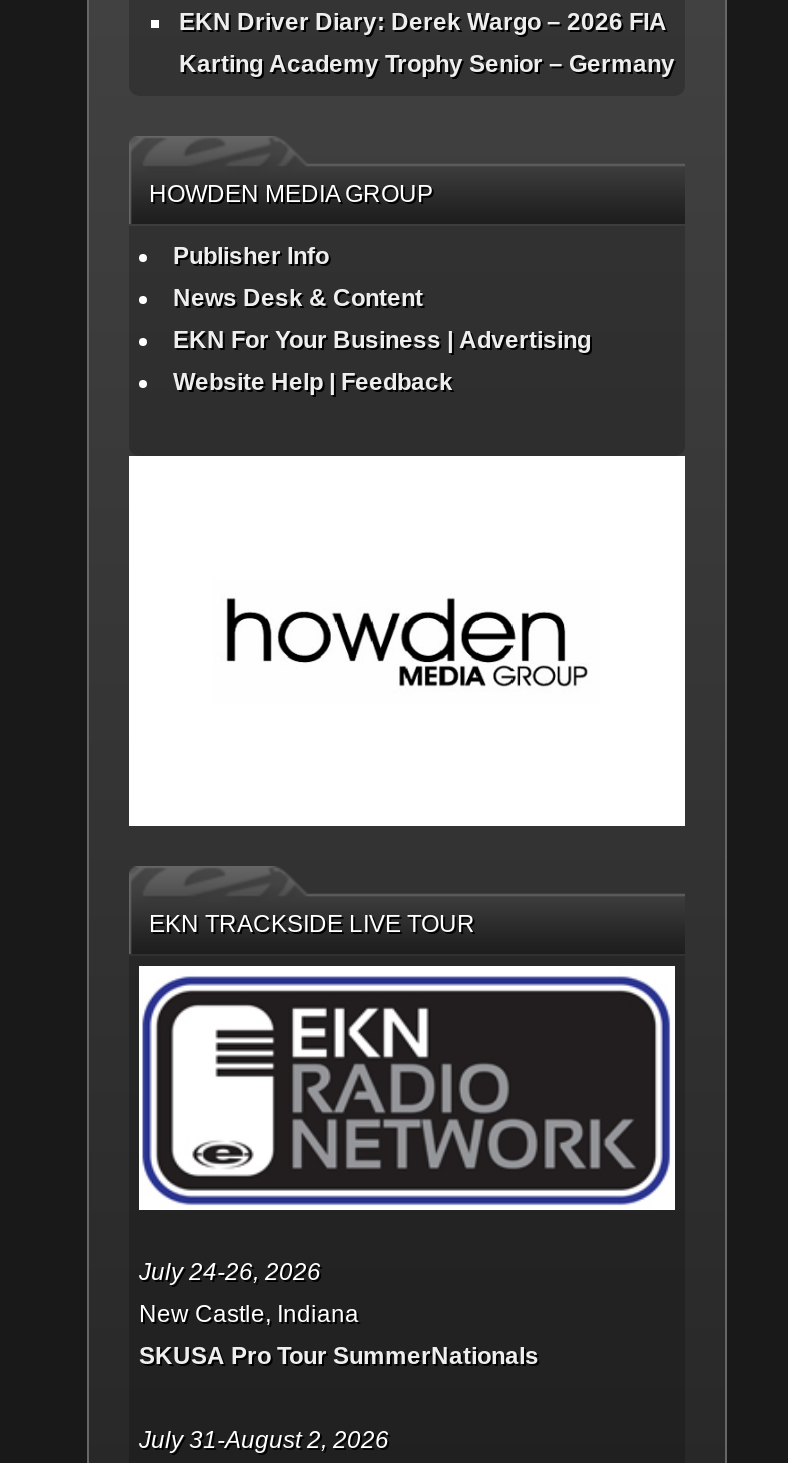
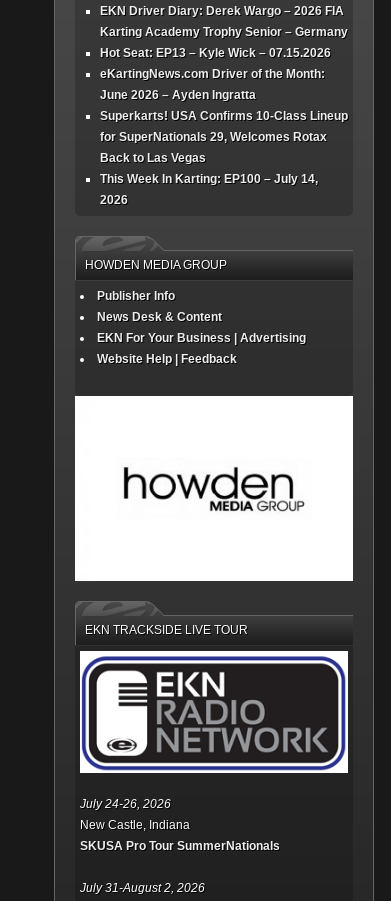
none -> [100,46,348,207] Hot Seat: EP13 – Kyle Wick – 07.15.2026 | eKartingNews.com Driver of the Month: | June 2026 – Ayden Ingratta | Superkarts! USA Confirms 10-Class Lineup | for SuperNationals 29, Welcomes Rotax | Back to Las Vegas | This Week In Karting: EP100 – July 14, | 2026

